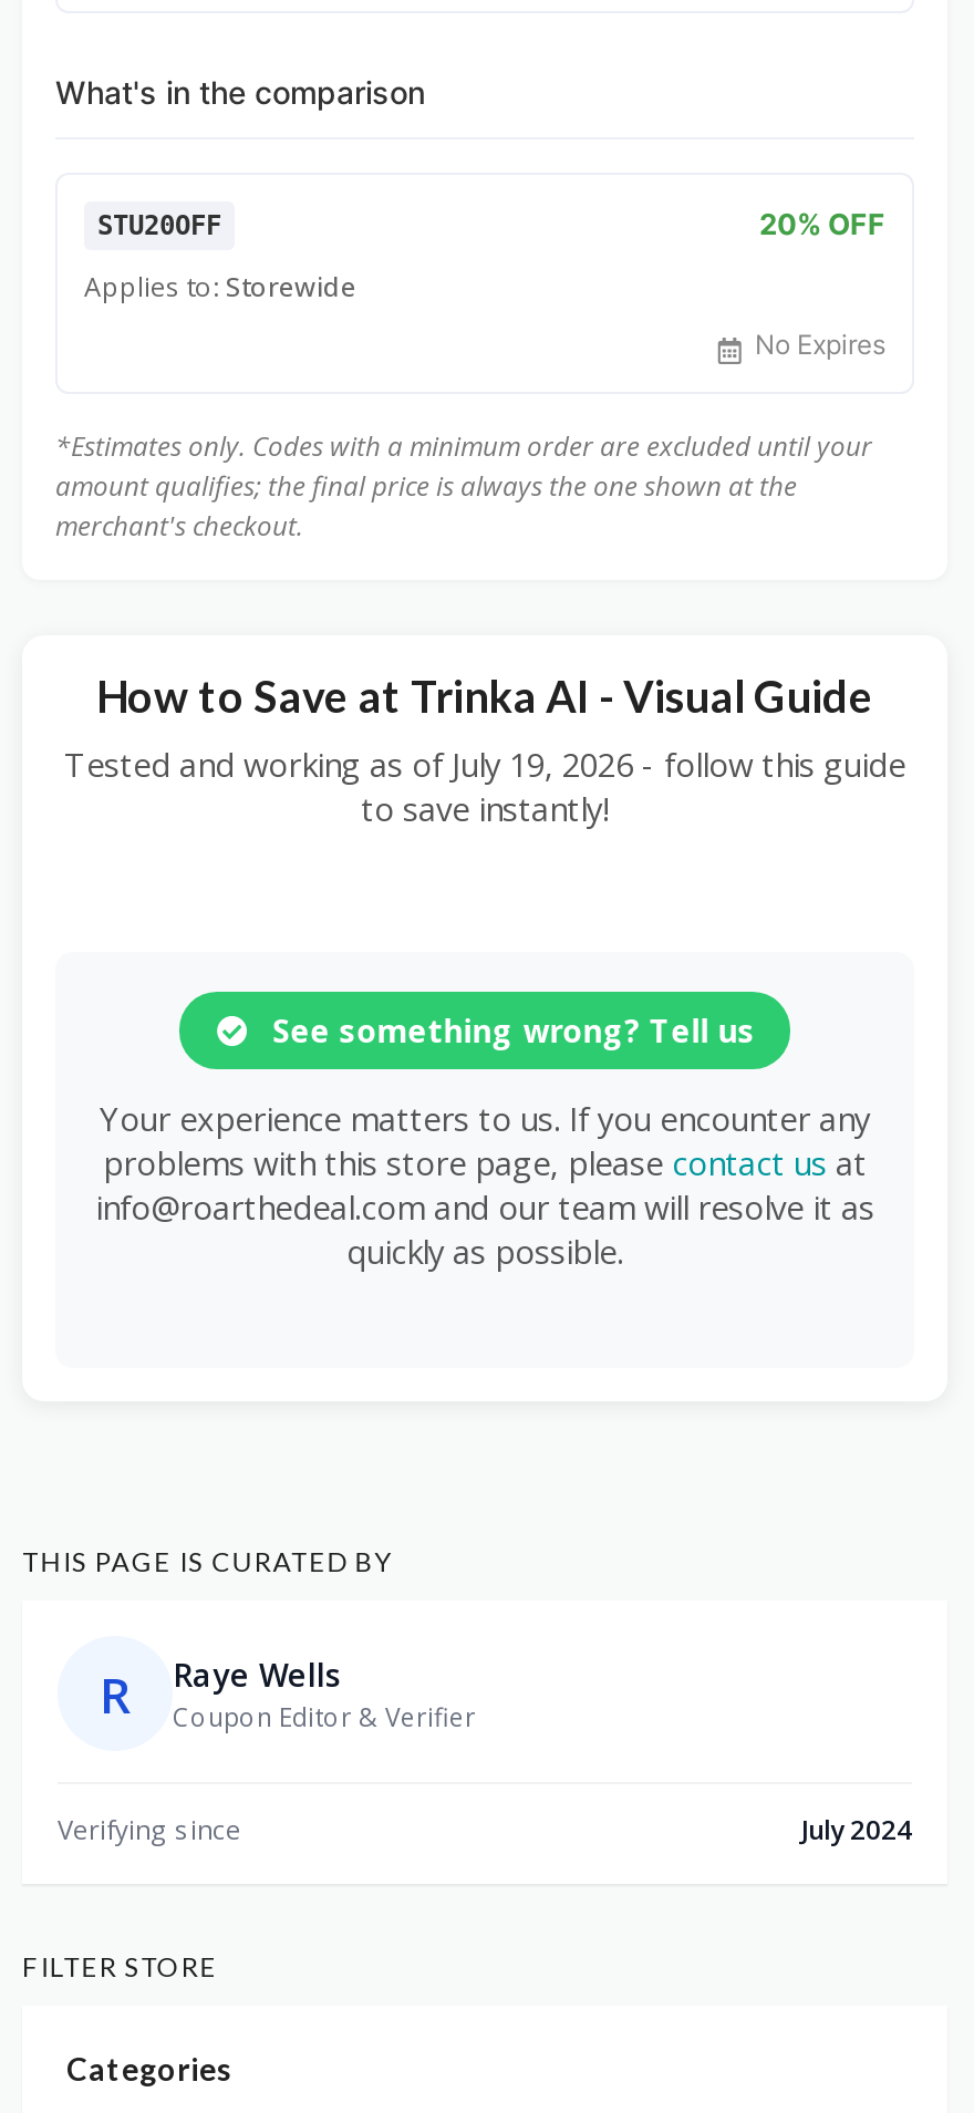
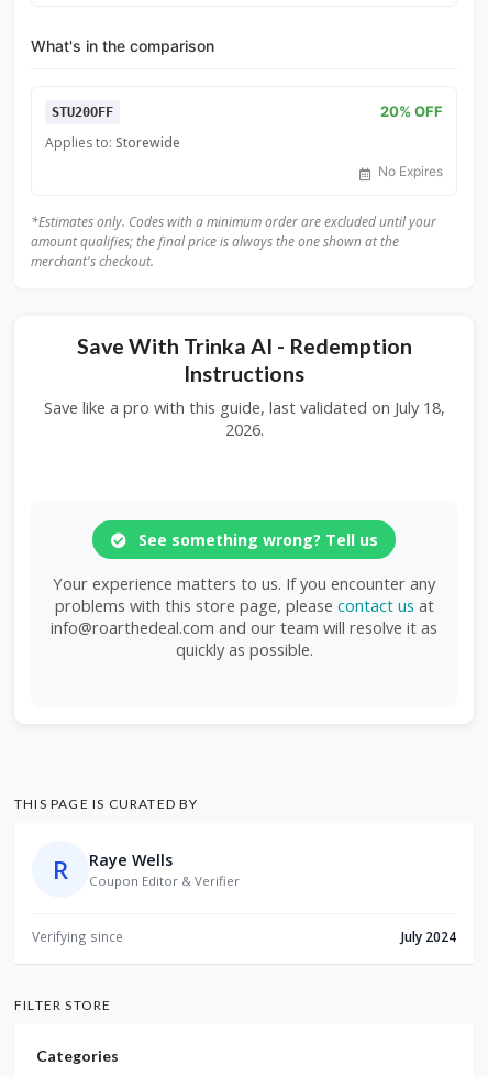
[64,670,905,829] How to Save at Trinka AI - Visual Guide | Tested and working as of July 19, 2026 - follow this guide | to save instantly! -> [43,333,445,440] Save With Trinka AI - Redemption | Instructions | Save like a pro with this guide, last validated on July 18, | 2026.

